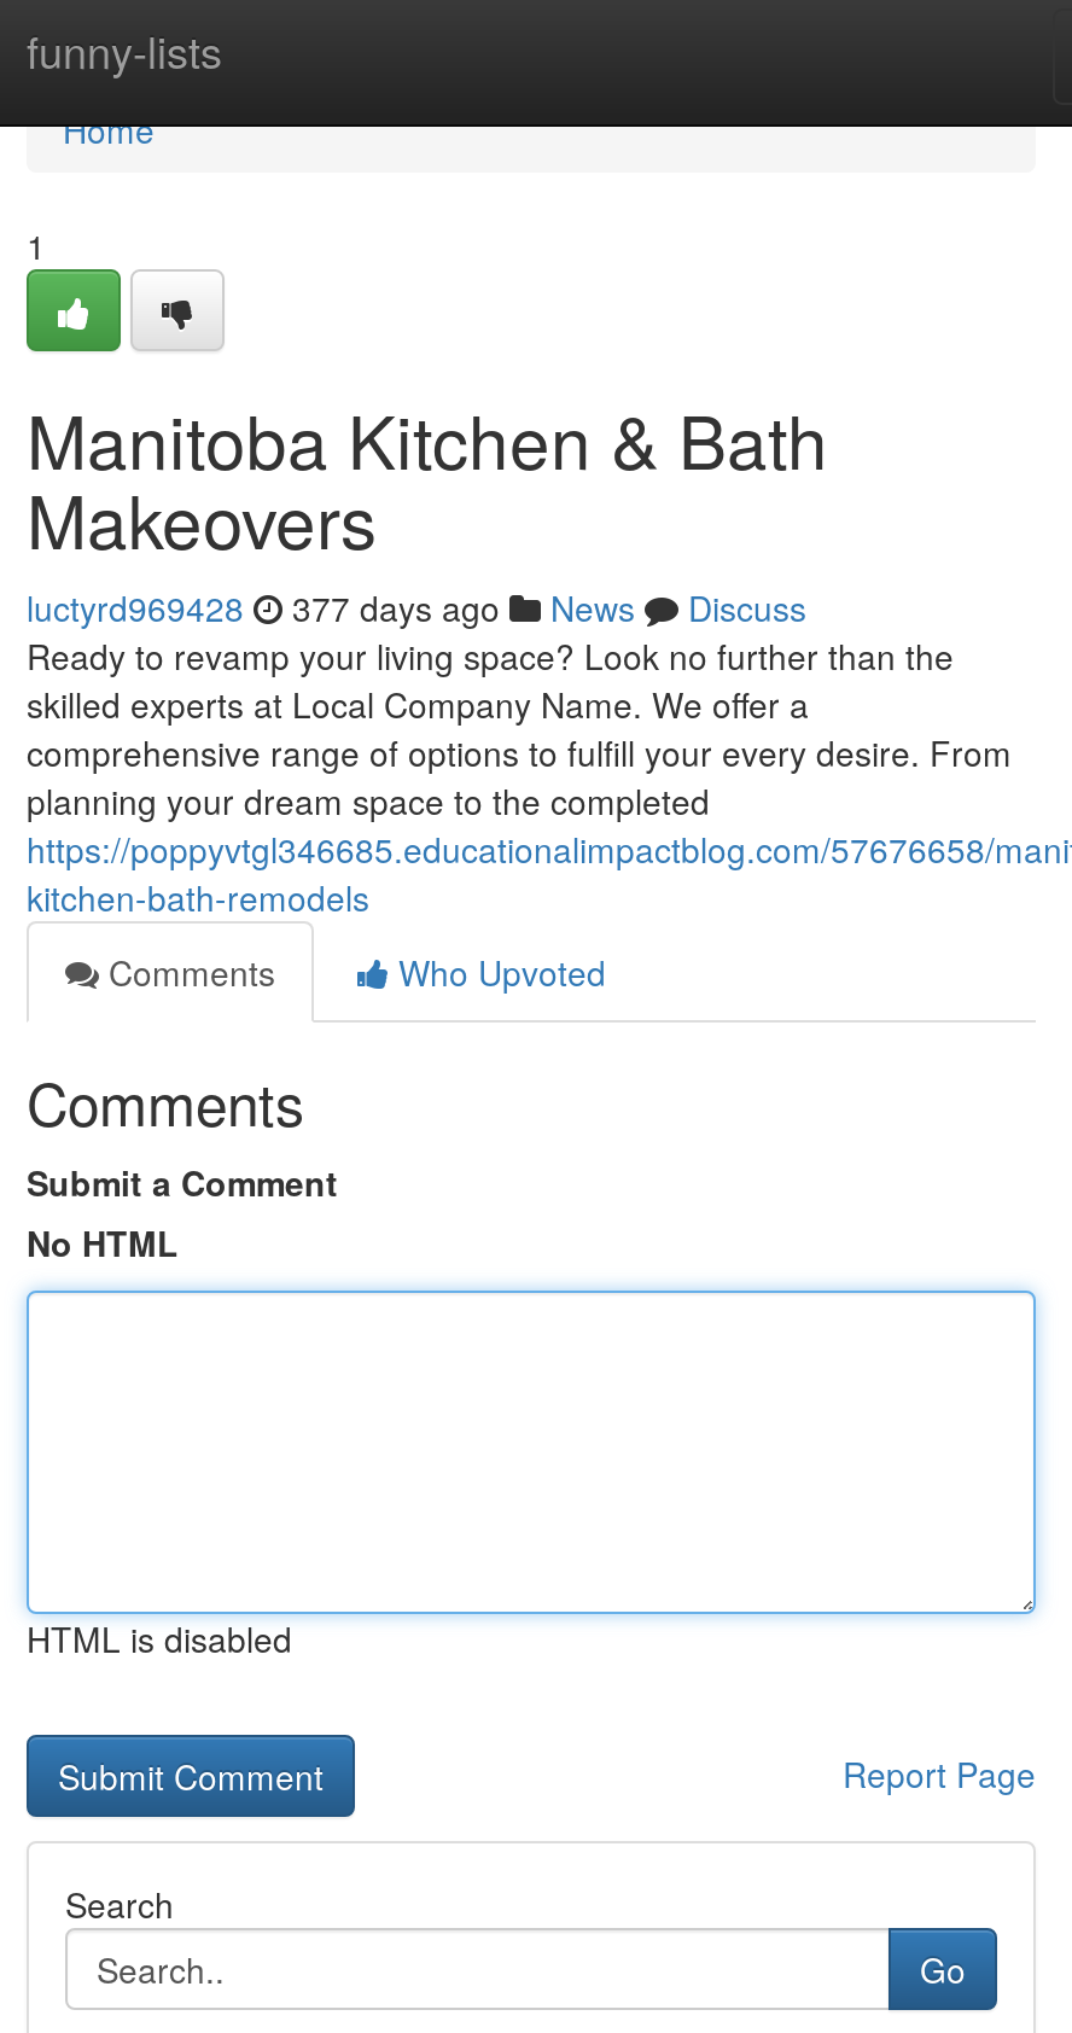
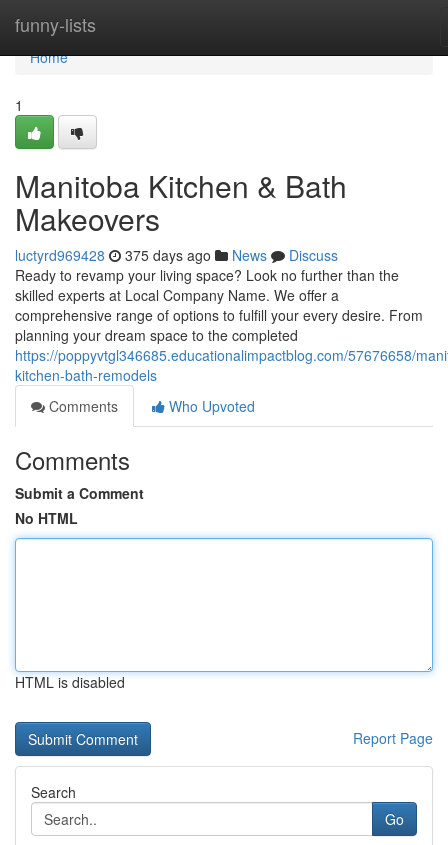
[27,583,806,631] luctyrd969428 377 days ago News Discuss -> [15,245,338,265] luctyrd969428 375 days ago News Discuss

